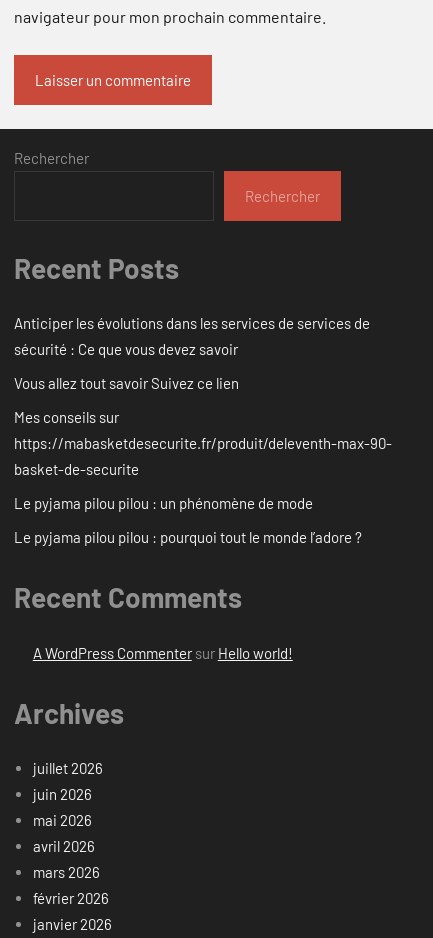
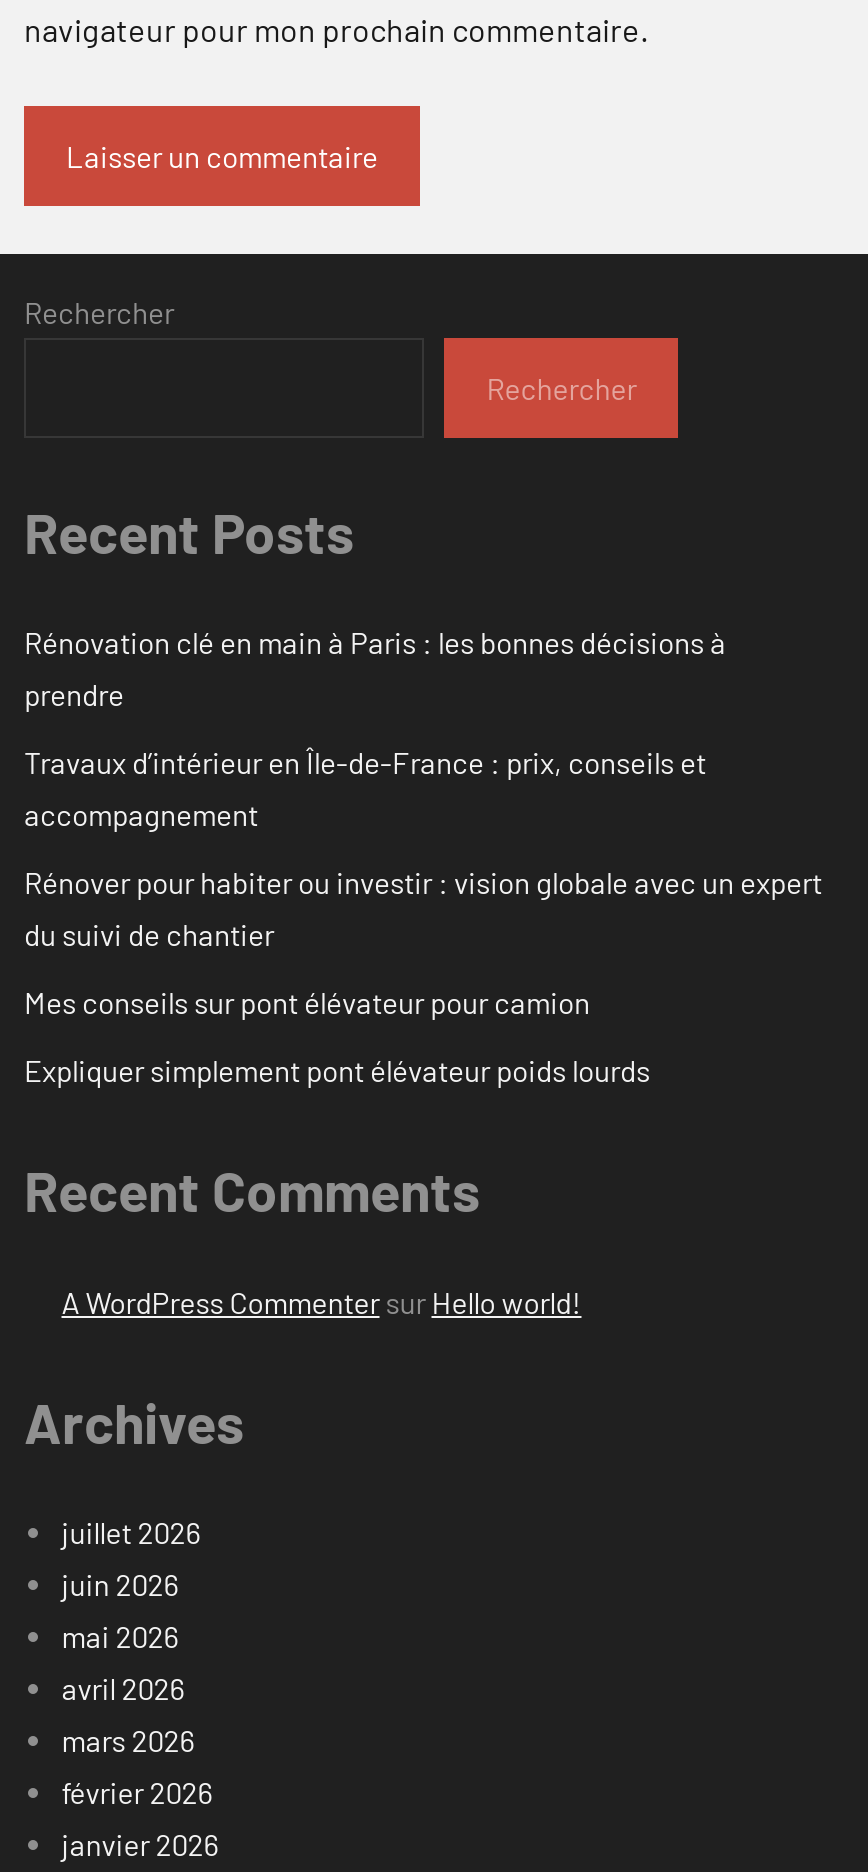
[14,314,370,358] Anticiper les évolutions dans les services de services de | sécurité : Ce que vous devez savoir -> [24,625,726,713] Rénovation clé en main à Paris : les bonnes décisions à | prendre
[14,374,239,392] Vous allez tout savoir Suivez ce lien -> [24,745,706,833] Travaux d’intérieur en Île-de-France : prix, conseils et | accompagnement
[14,408,392,478] Mes conseils sur | https://mabasketdesecurite.fr/produit/deleventh-max-90- | basket-de-securite -> [24,865,822,953] Rénover pour habiter ou investir : vision globale avec un expert | du suivi de chantier
[14,494,313,512] Le pyjama pilou pilou : un phénomène de mode -> [24,985,590,1021] Mes conseils sur pont élévateur pour camion
[14,528,362,546] Le pyjama pilou pilou : pourquoi tout le monde l’adore ? -> [24,1053,650,1089] Expliquer simplement pont élévateur poids lourds

